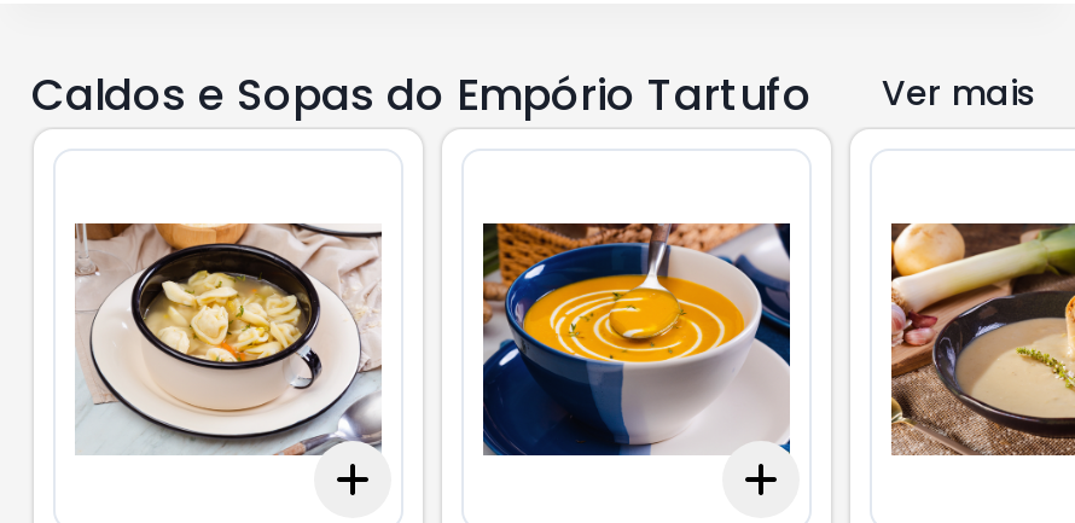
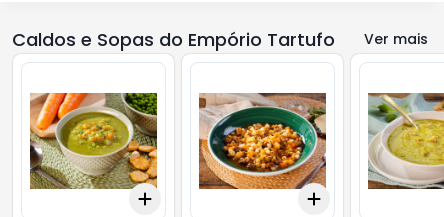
[75,221,384,455] [image] -> [29,92,158,190] [image]
[481,221,792,458] [image] -> [198,92,327,190] [image]
[889,223,1068,455] [image] -> [368,93,441,189] [image]

